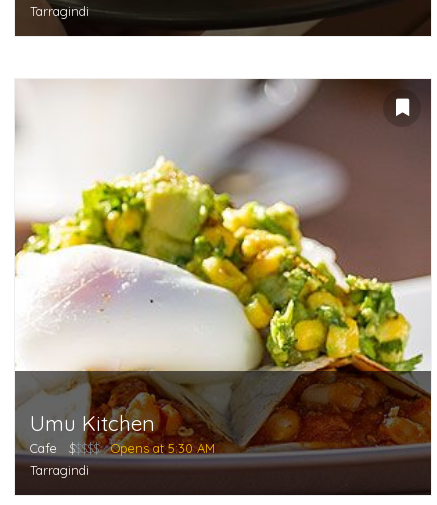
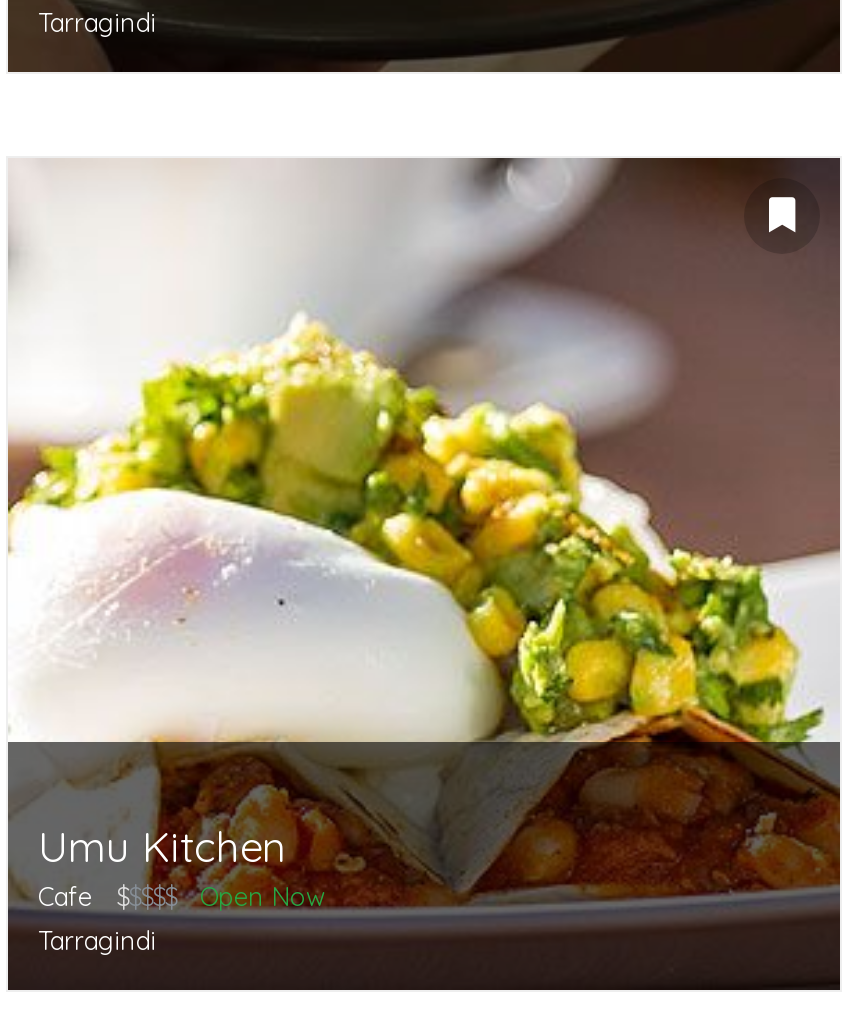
[111,440,215,456] Opens at 5:30 AM -> [200,881,326,913] Open Now

